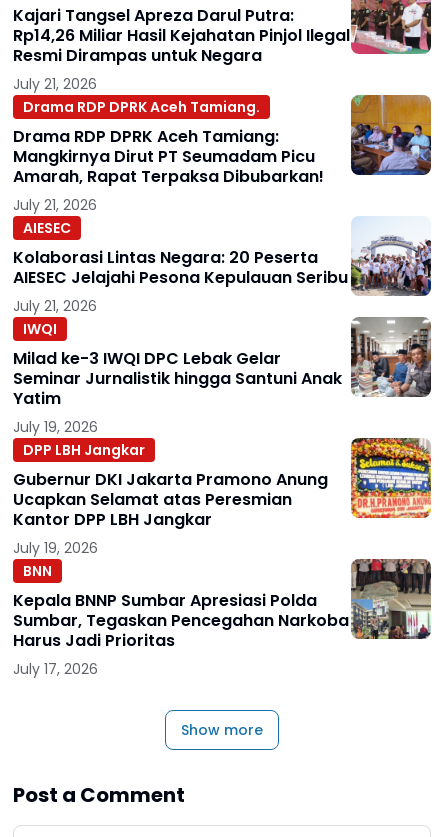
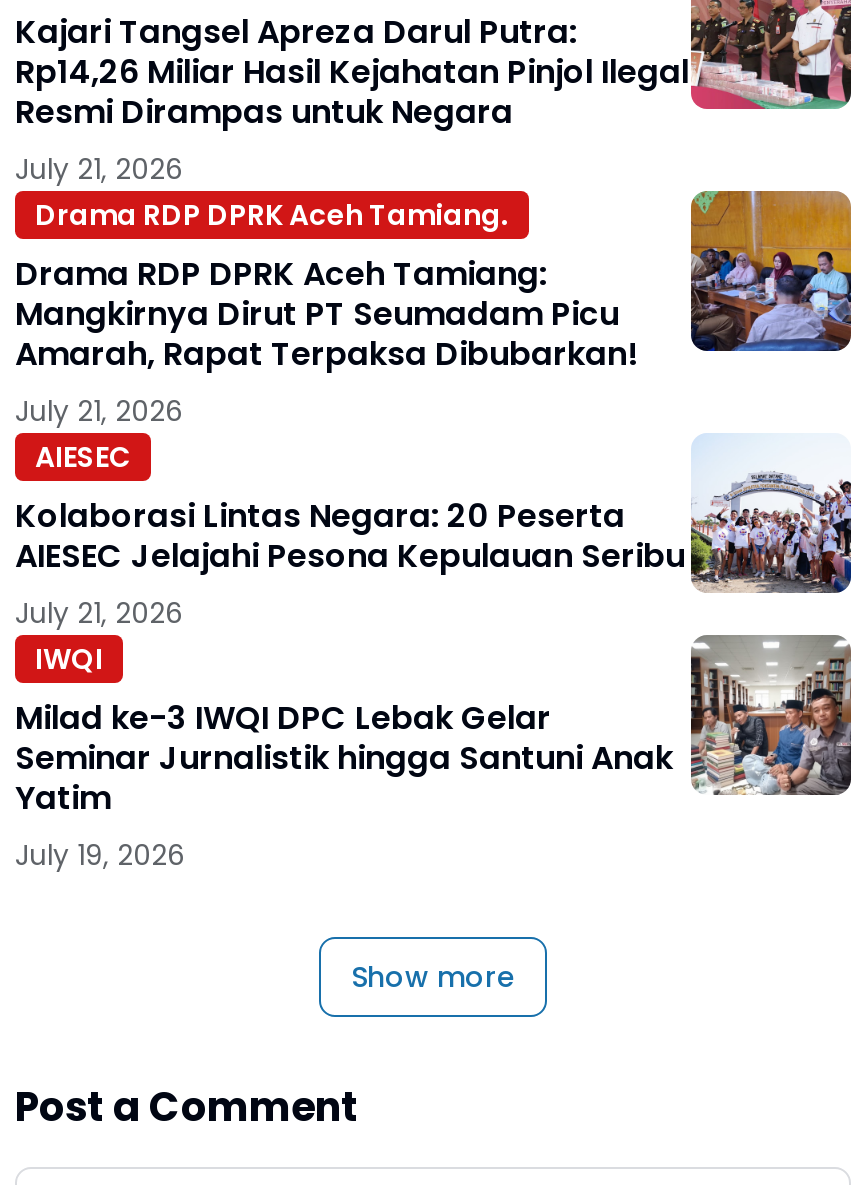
[13,437,432,679] [image] | DPP LBH Jangkar | Gubernur DKI Jakarta Pramono Anung | Ucapkan Selamat atas Peresmian | Kantor DPP LBH Jangkar | July 19, 2026 | BNN | Kepala BNNP Sumbar Apresiasi Polda | Sumbar, Tegaskan Pencegahan Narkoba | Harus Jadi Prioritas | July 17, 2026 -> none
[350,559,431,640] [image] -> none

